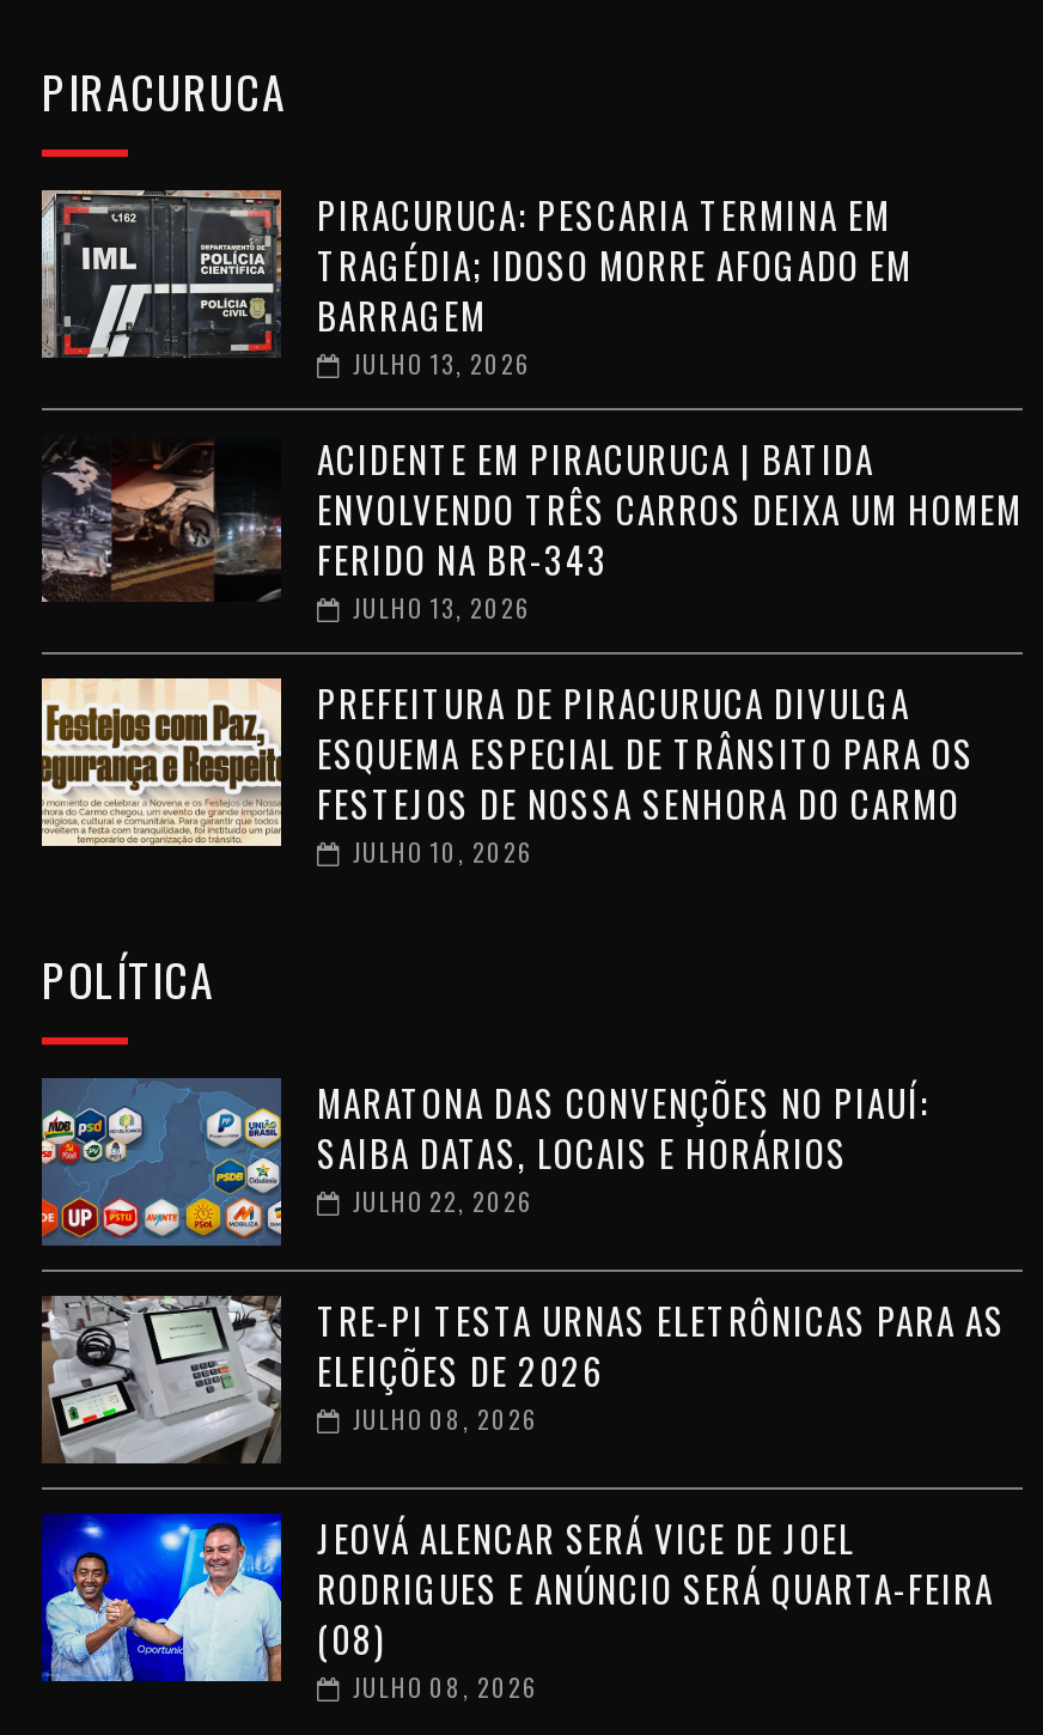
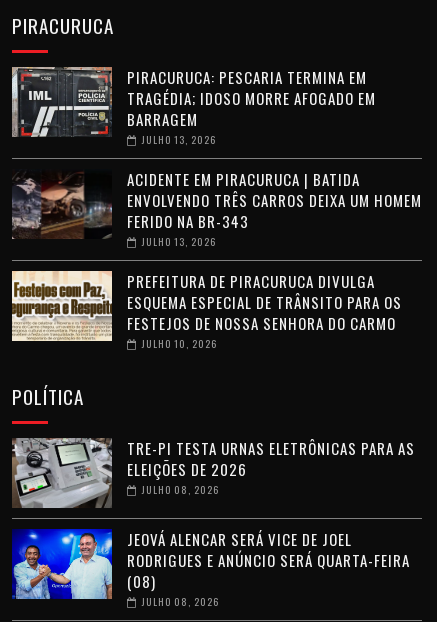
[39,1077,929,1248] [image] | MARATONA DAS CONVENÇÕES NO PIAUÍ: | SAIBA DATAS, LOCAIS E HORÁRIOS | JULHO 22, 2026 -> none

